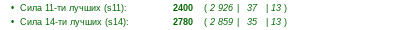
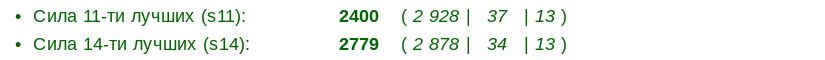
[173,3,287,13] 2400 (2 926 37 13) -> [339,6,567,26] 2400 (2 928 37 13)
[173,17,193,27] 2780 -> [339,34,379,54] 2779
[204,17,233,27] (2 859 -> [401,34,459,54] (2 878
[247,17,257,27] 35 -> [487,34,507,54] 34

